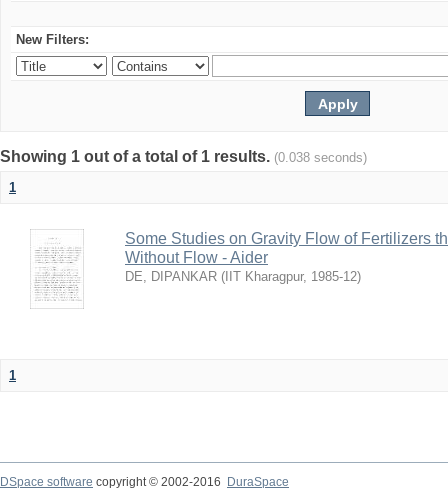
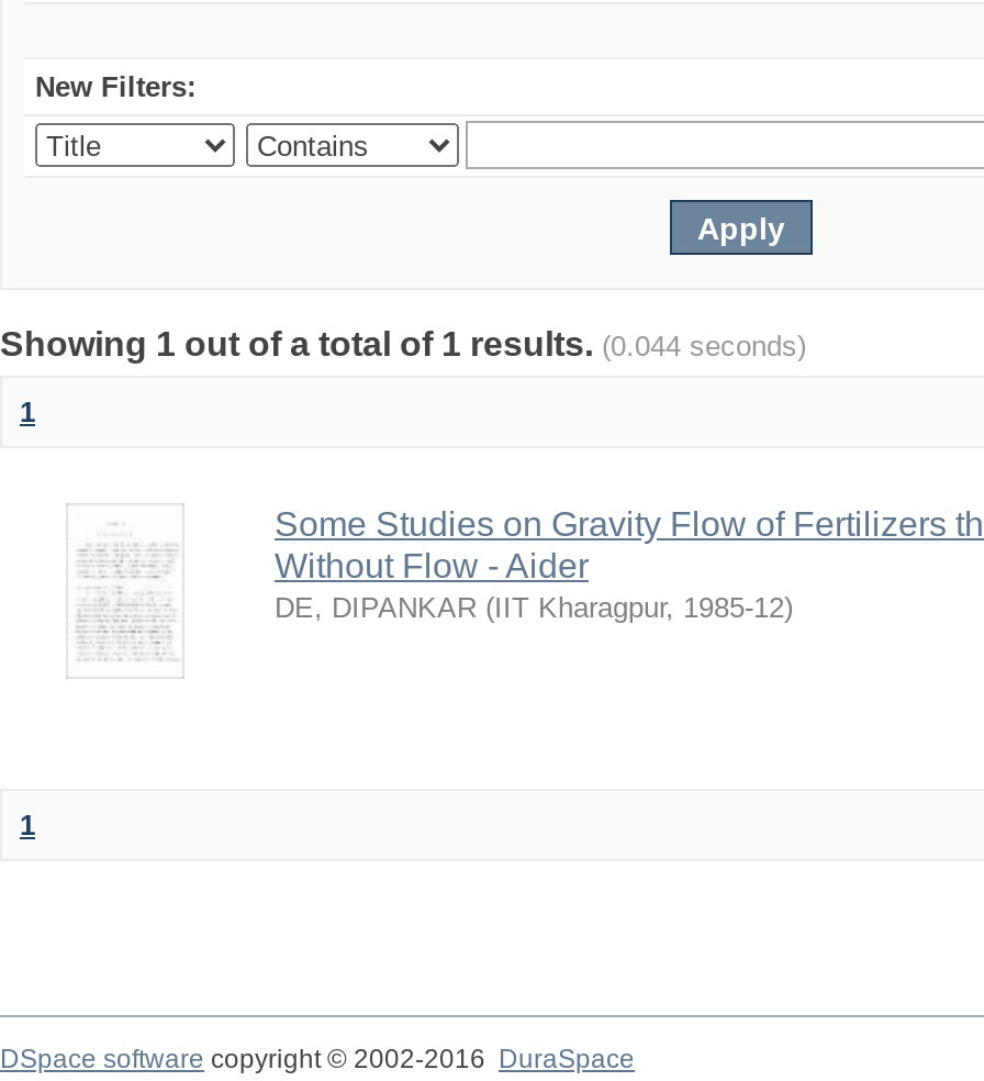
[0,148,367,165] Showing 1 out of a total of 1 results. (0.038 seconds) -> [0,325,806,363] Showing 1 out of a total of 1 results. (0.044 seconds)

